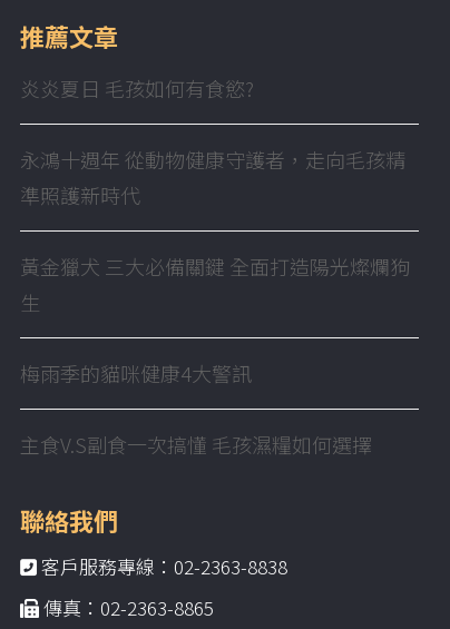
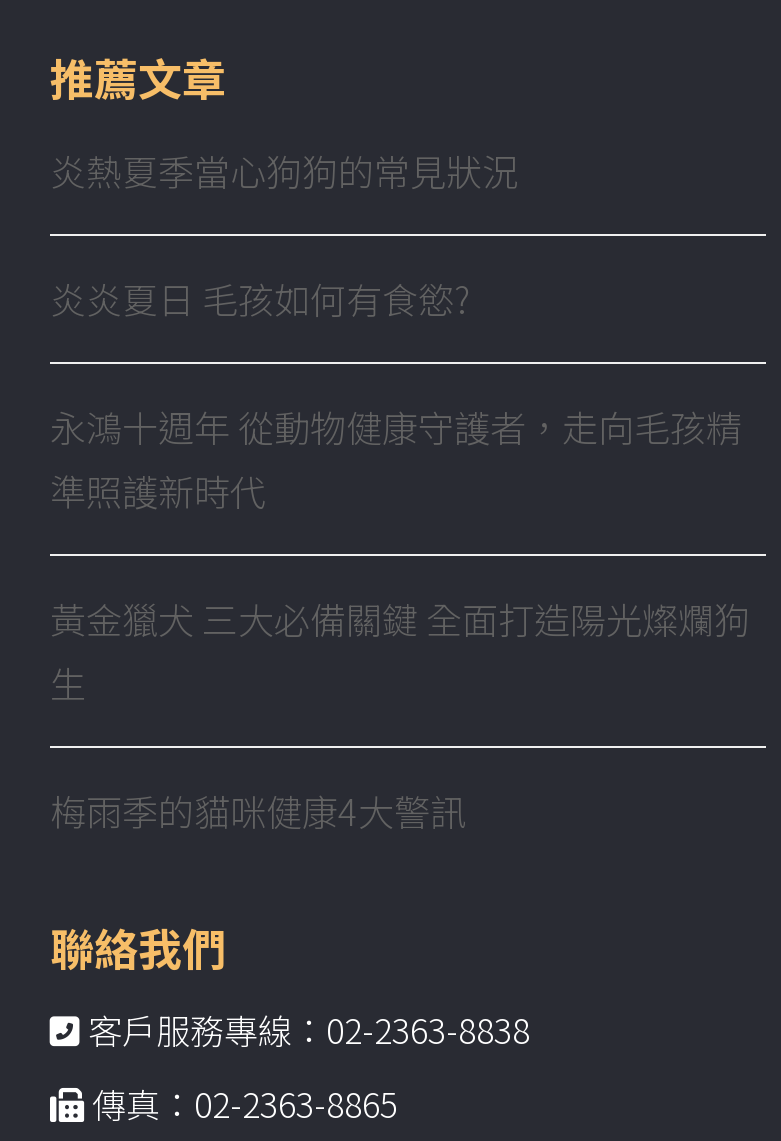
none -> [50,143,518,195] 炎熱夏季當心狗狗的常見狀況
moved [20,73,410,387] -> [50,271,750,835]: 炎炎夏日 毛孩如何有食慾? | 永鴻十週年 從動物健康守護者，走向毛孩精 | 準照護新時代 | 黃金獵犬 三大必備關鍵 全面打造陽光燦爛狗 | 生 | 梅雨季的貓咪健康4大警訊
[20,429,372,458] 主食V.S副食一次搞懂 毛孩濕糧如何選擇 -> none

